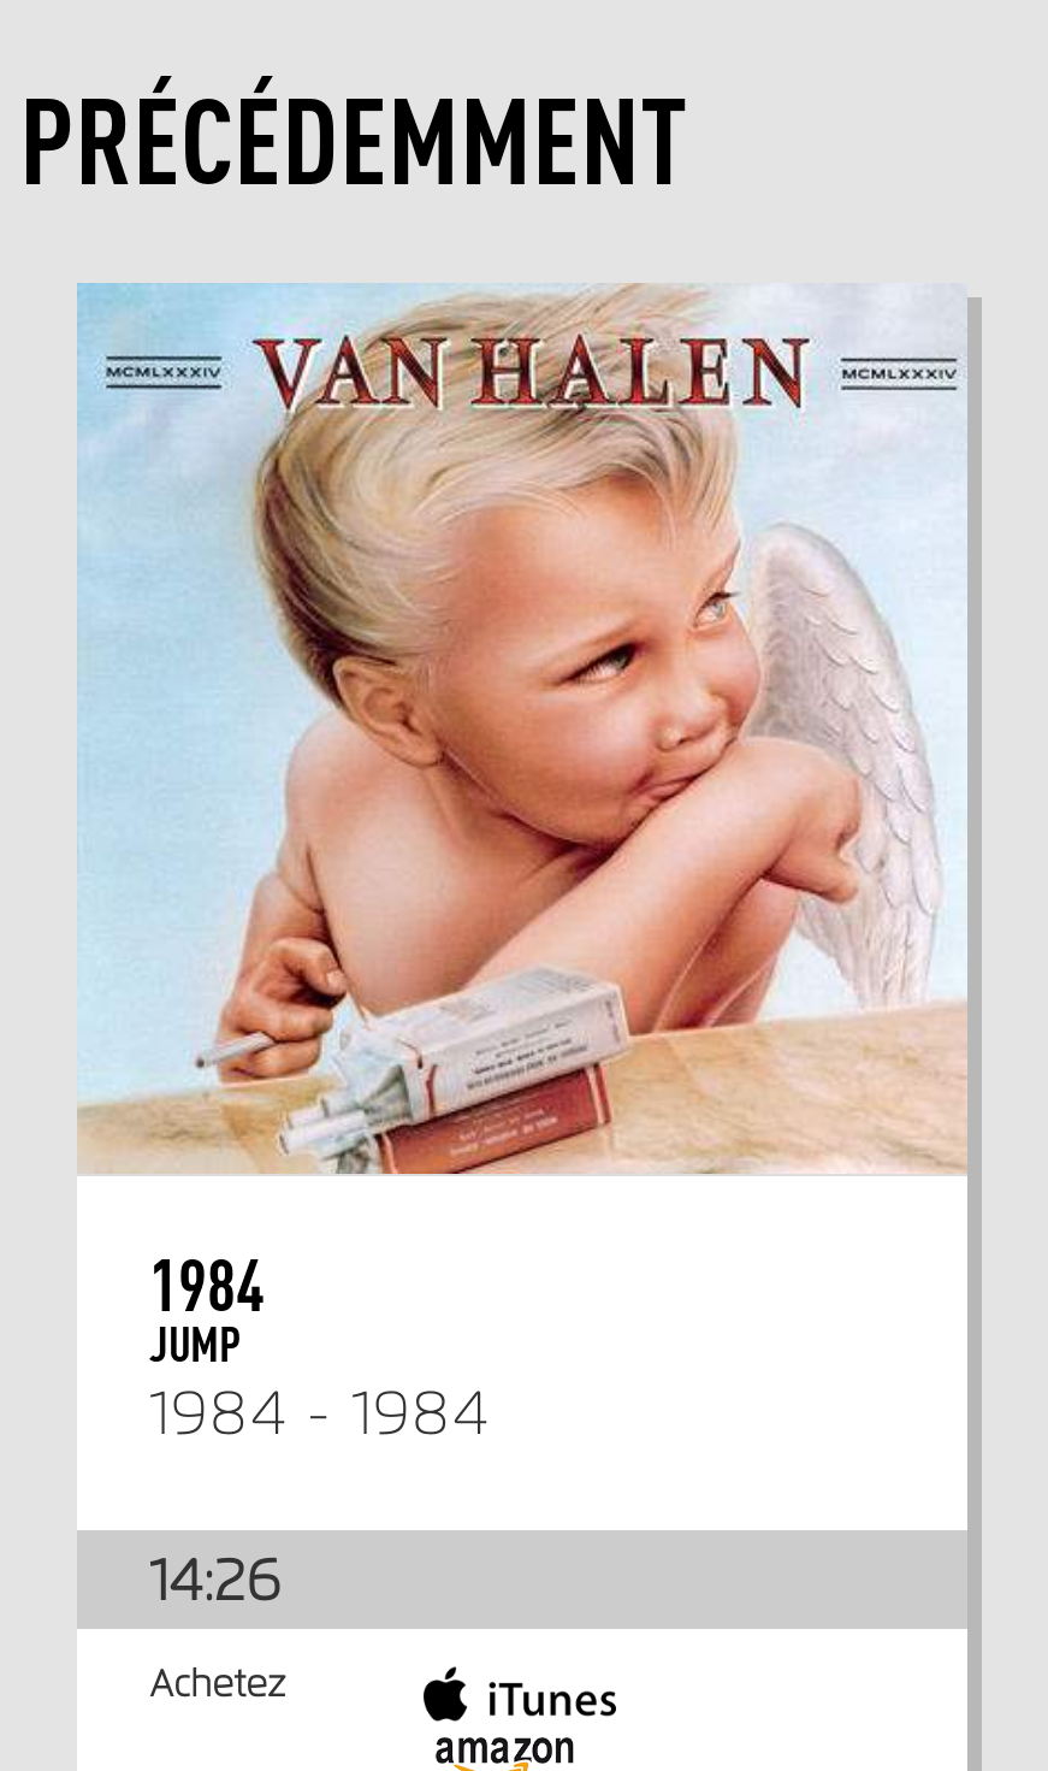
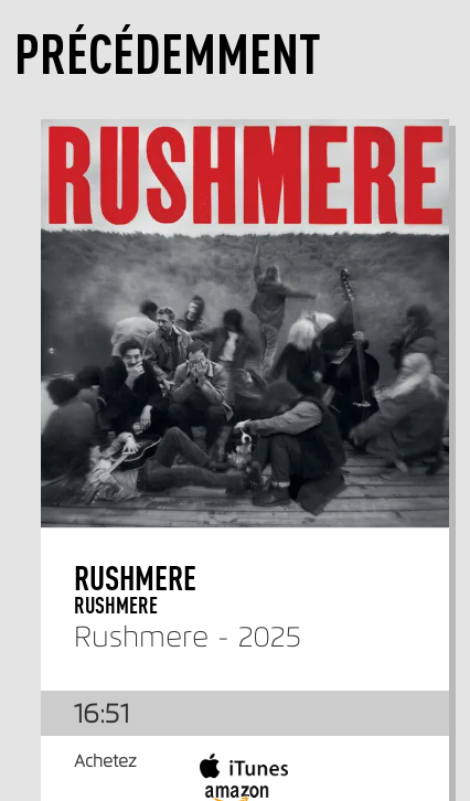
[77,283,967,1451] [image] | 1984 | JUMP | 1984 - 1984 -> [40,120,450,654] [image] | RUSHMERE | RUSHMERE | Rushmere - 2025
[149,1545,282,1614] 14:26 -> [74,697,129,729] 16:51

